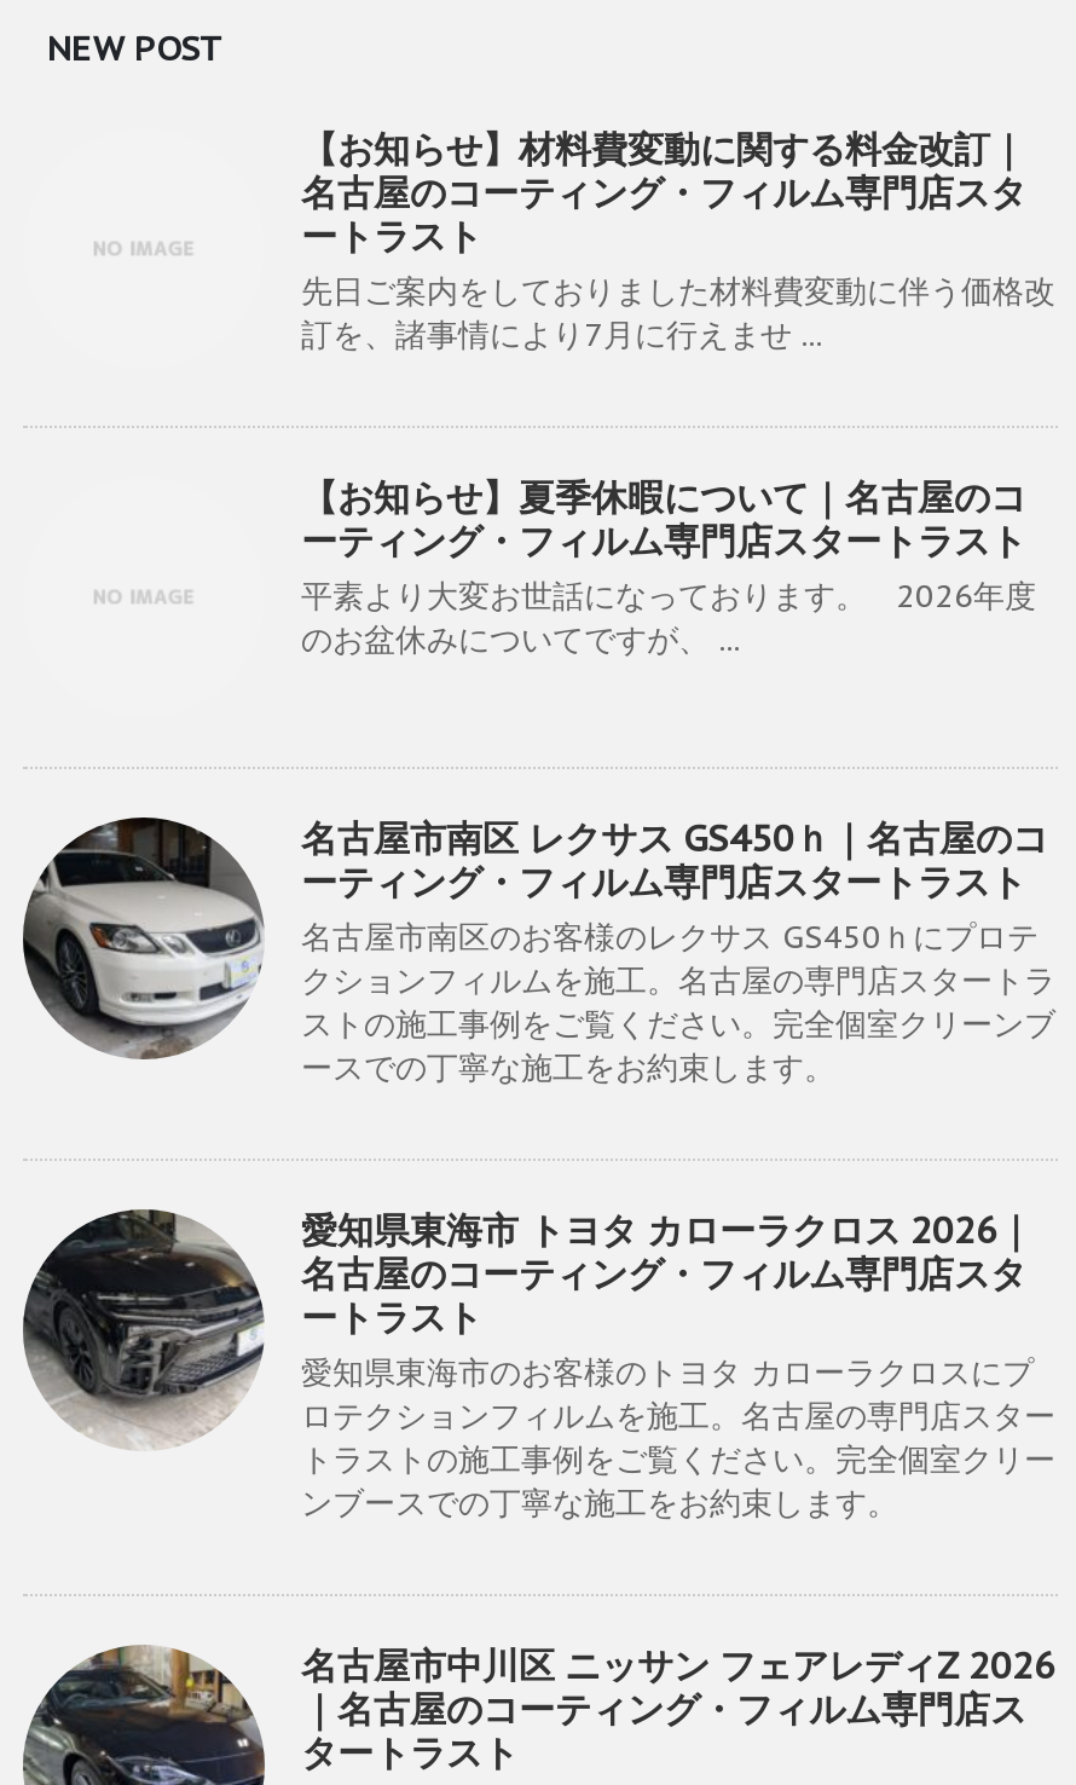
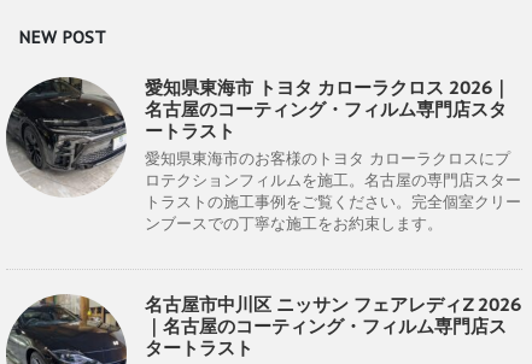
[301,126,1055,355] 【お知らせ】材料費変動に関する料金改訂｜ | 名古屋のコーティング・フィルム専門店スタ | ートラスト | 先日ご案内をしておりました材料費変動に伴う価格改 | 訂を、諸事情により7月に行えませ ... -> none
[301,474,1036,660] 【お知らせ】夏季休暇について｜名古屋のコ | ーティング・フィルム専門店スタートラスト | 平素より大変お世話になっております。 2026年度 | のお盆休みについてですが、 ... -> none
[23,815,1055,1088] [image] | 名古屋市南区 レクサス GS450ｈ｜名古屋のコ | ーティング・フィルム専門店スタートラスト | 名古屋市南区のお客様のレクサス GS450ｈにプロテ | クションフィルムを施工。名古屋の専門店スタートラ | ストの施工事例をご覧ください。完全個室クリーンブ | ースでの丁寧な施工をお約束します。 -> none

